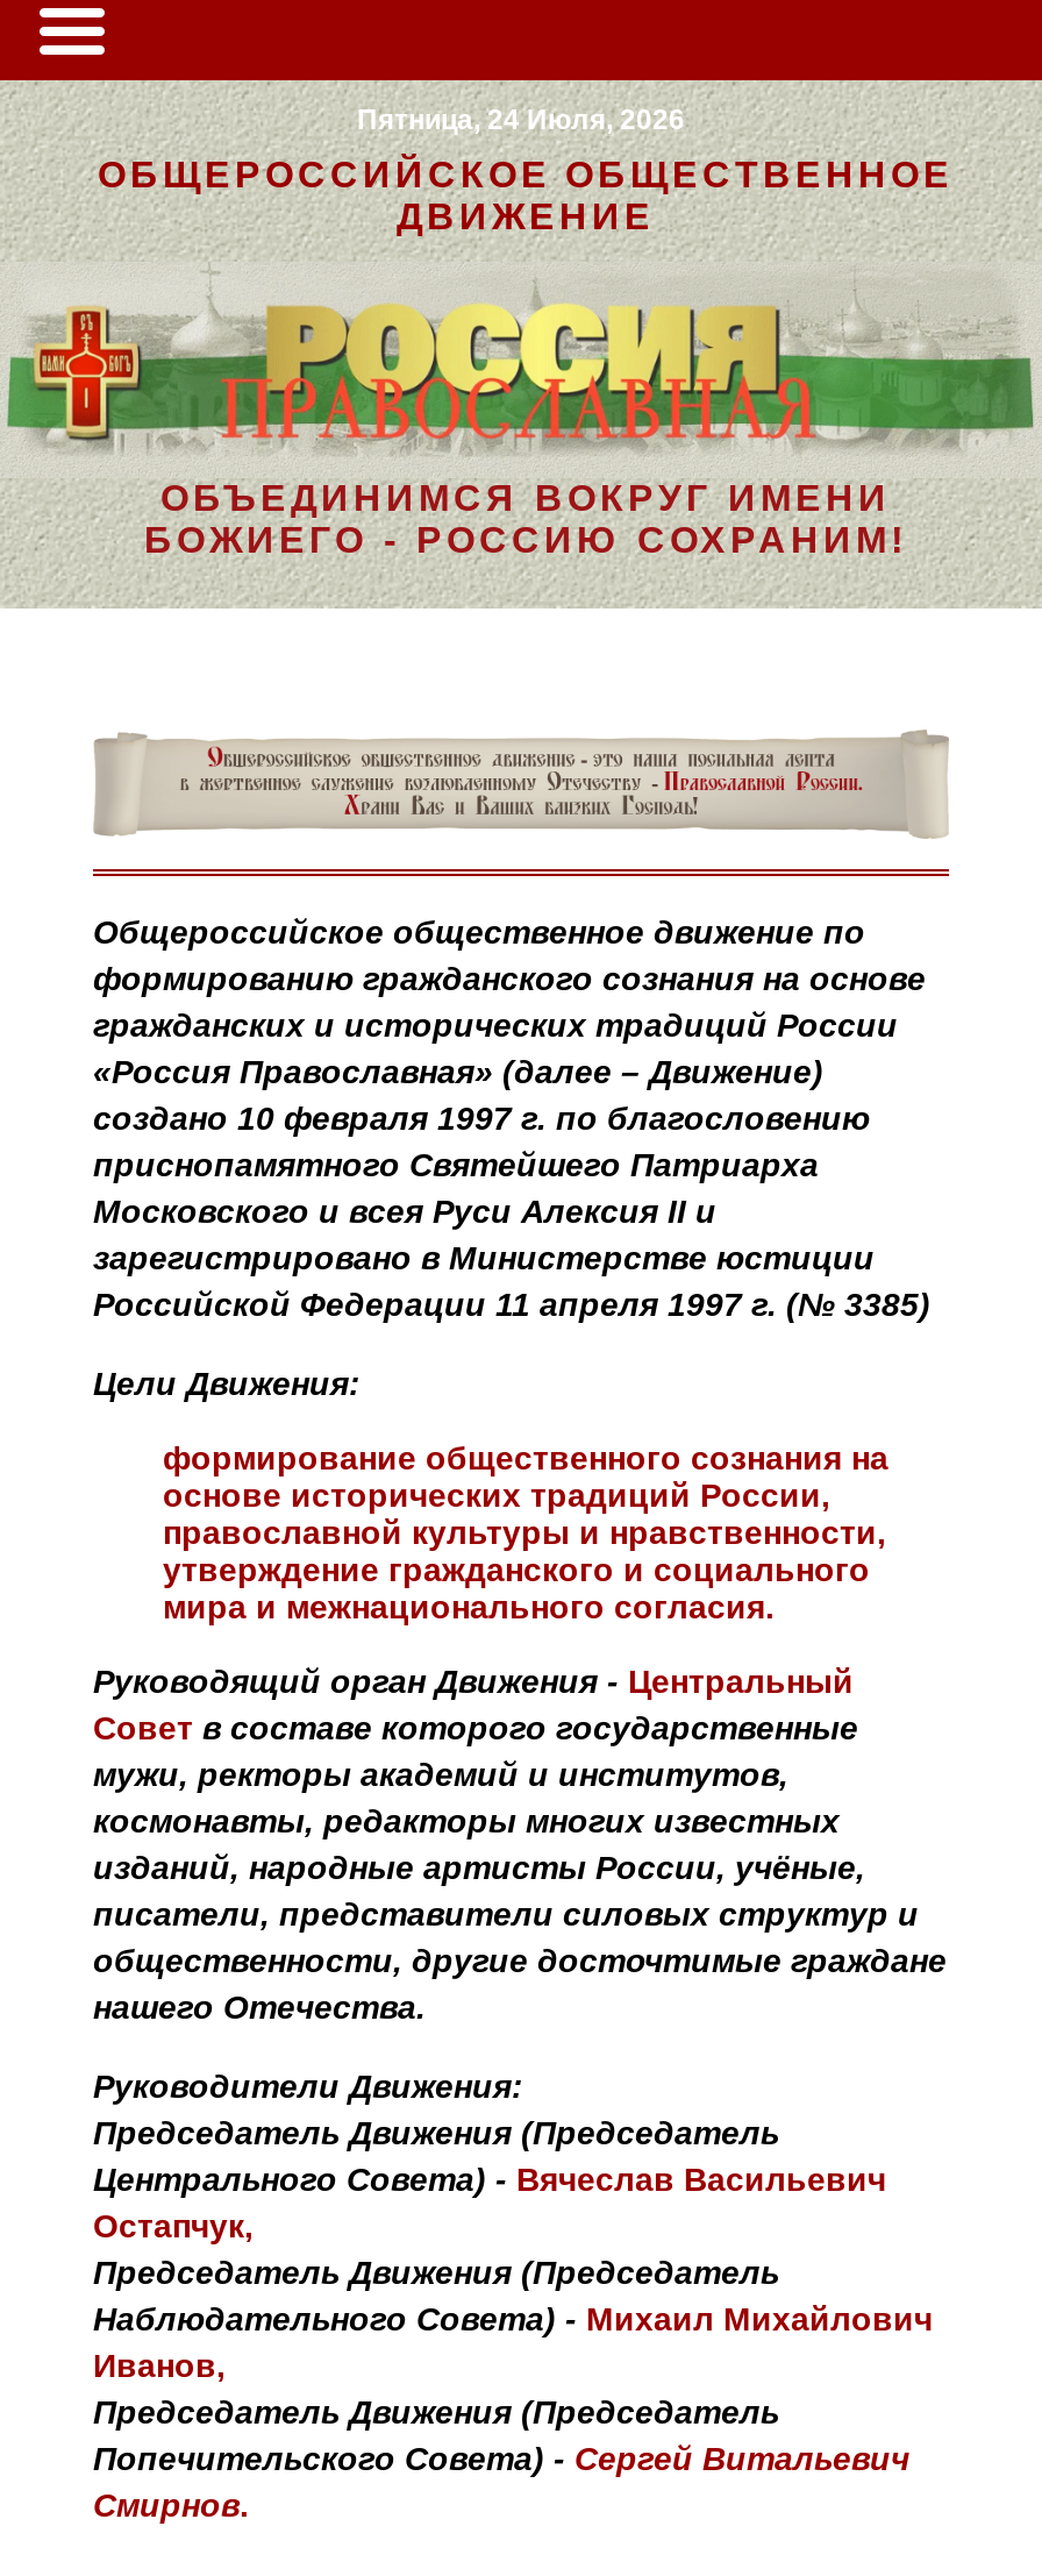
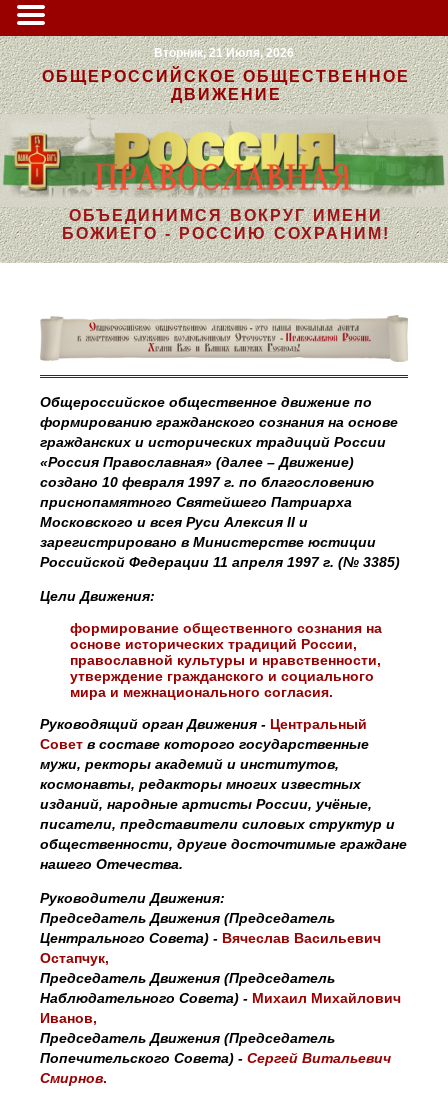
[357,104,685,136] Пятница, 24 Июля, 2026 -> [154,46,294,60] Вторник, 21 Июля, 2026

